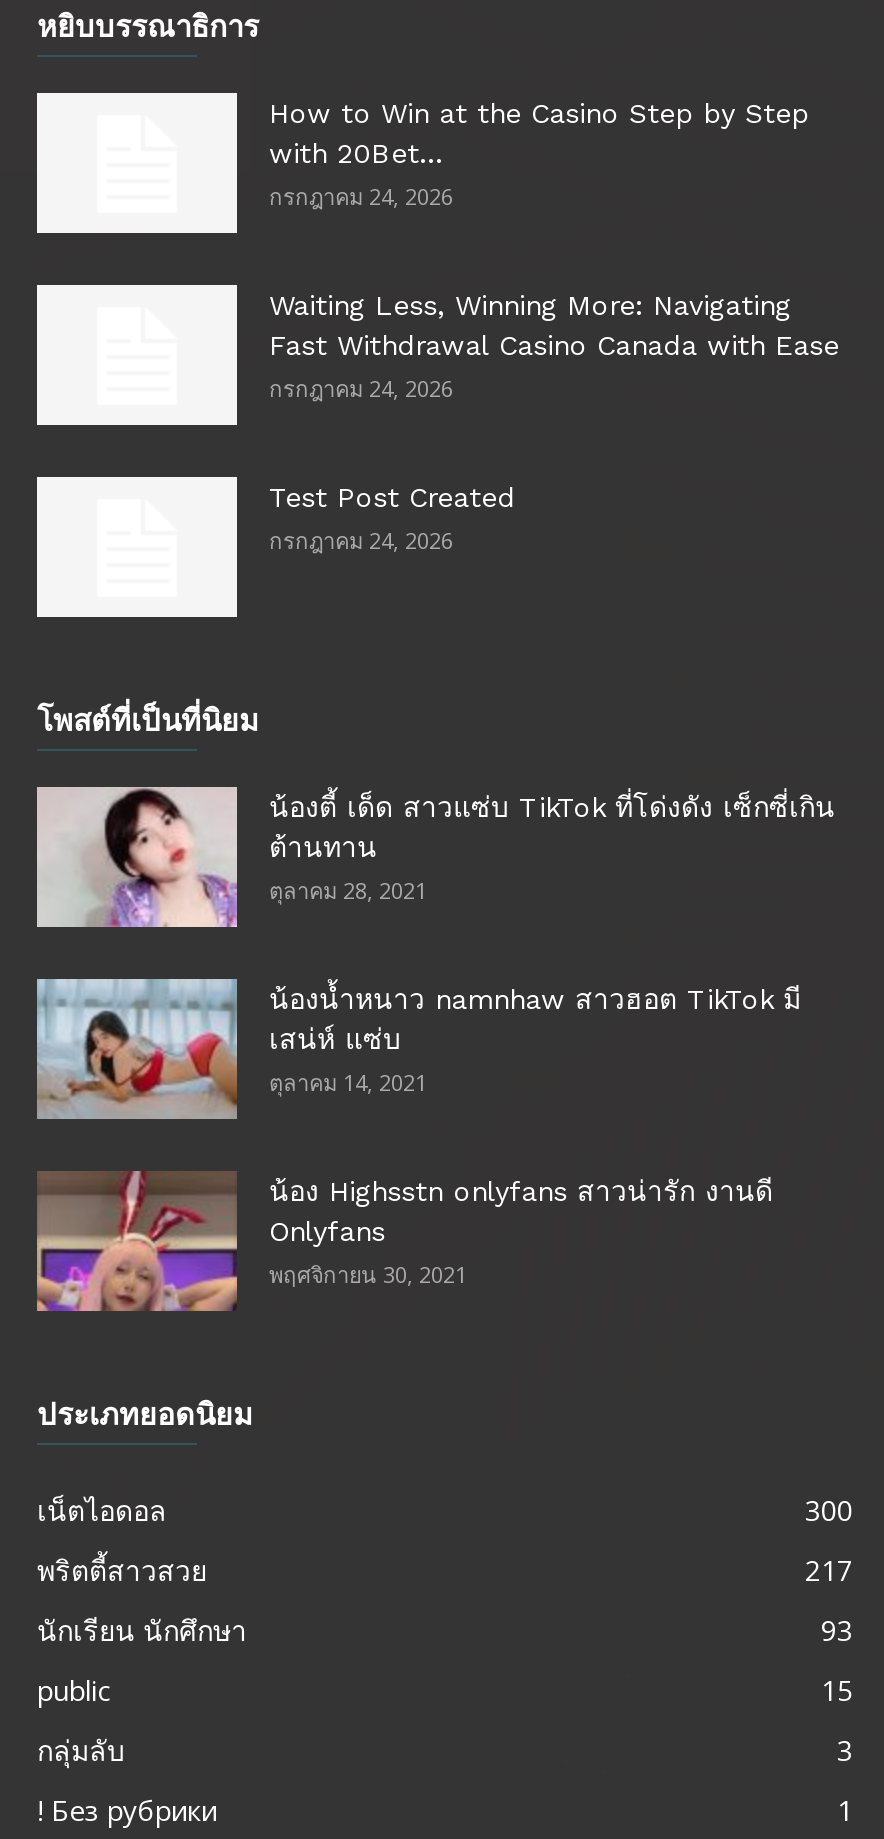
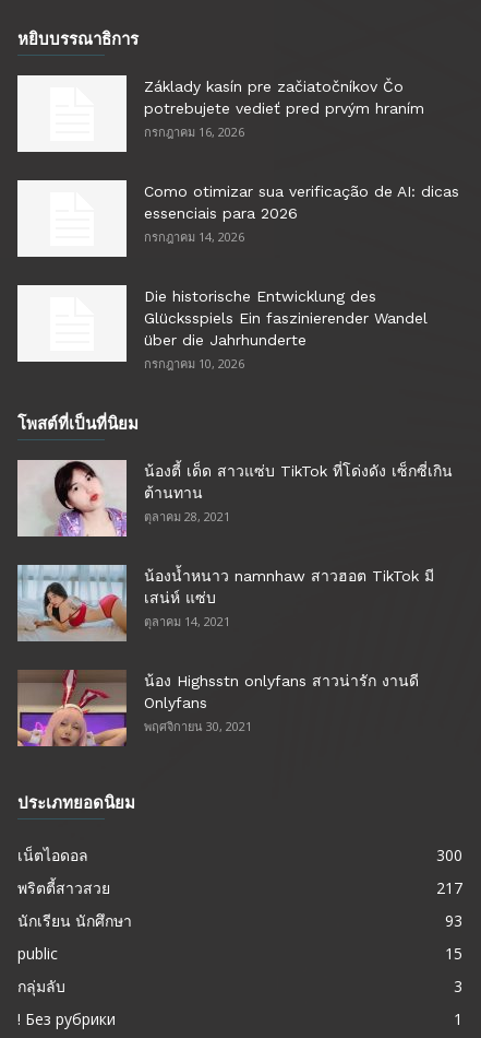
[269,97,809,211] How to Win at the Casino Step by Step | with 20Bet... | กรกฎาคม 24, 2026 -> [144,78,424,140] Základy kasín pre začiatočníkov Čo | potrebujete vedieť pred prvým hraním | กรกฎาคม 16, 2026
[269,289,839,403] Waiting Less, Winning More: Navigating | Fast Withdrawal Casino Canada with Ease | กรกฎาคม 24, 2026 -> [144,183,459,245] Como otimizar sua verificação de AI: dicas | essenciais para 2026 | กรกฎาคม 14, 2026
[269,481,515,555] Test Post Created | กรกฎาคม 24, 2026 -> [144,288,428,372] Die historische Entwicklung des | Glücksspiels Ein faszinierender Wandel | über die Jahrhunderte | กรกฎาคม 10, 2026

